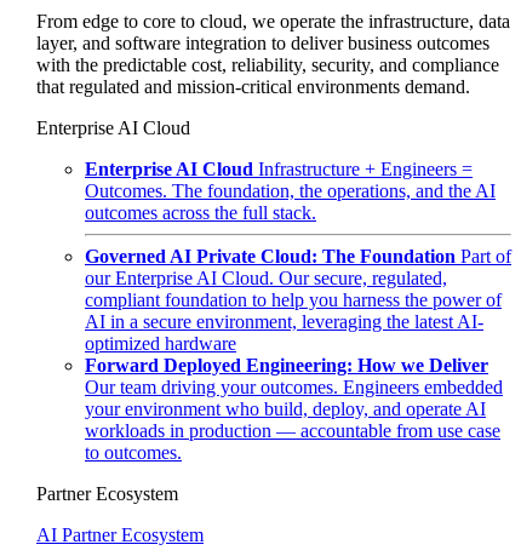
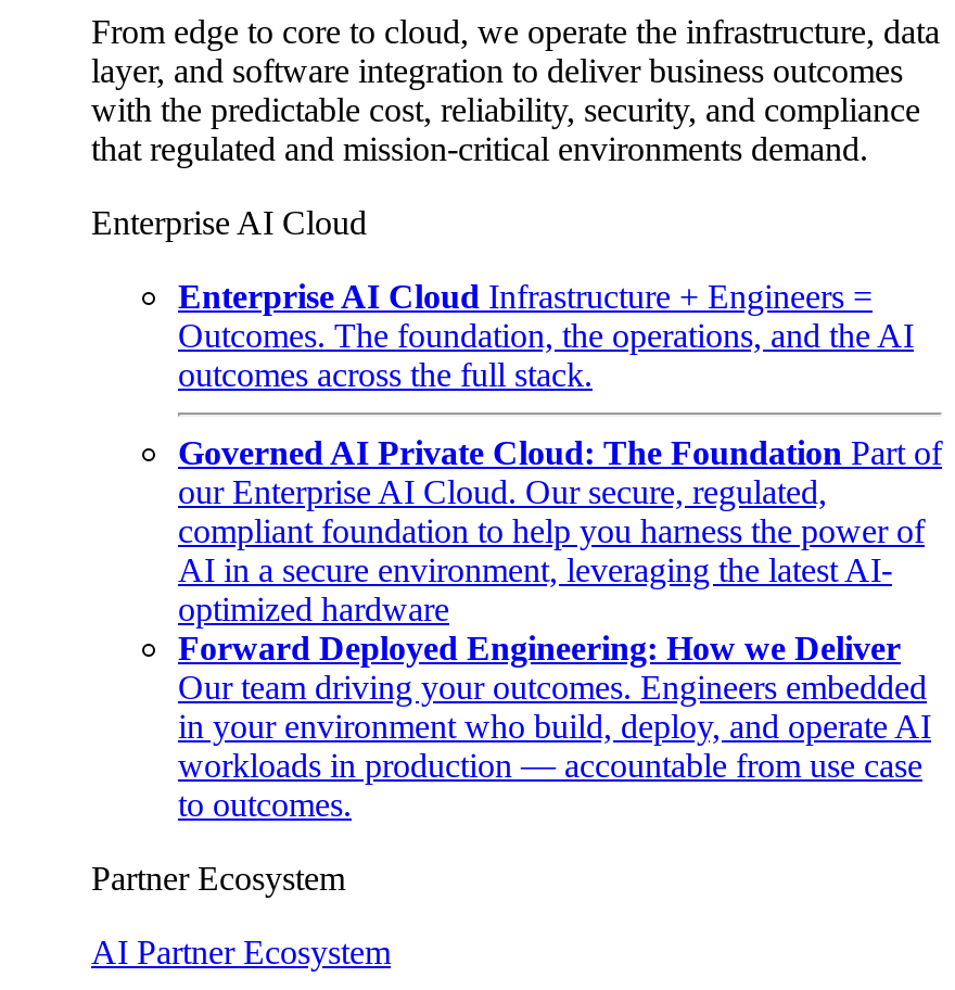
[85,399,486,419] your environment who build, deploy, and operate AI -> [178,708,931,745] in your environment who build, deploy, and operate AI

